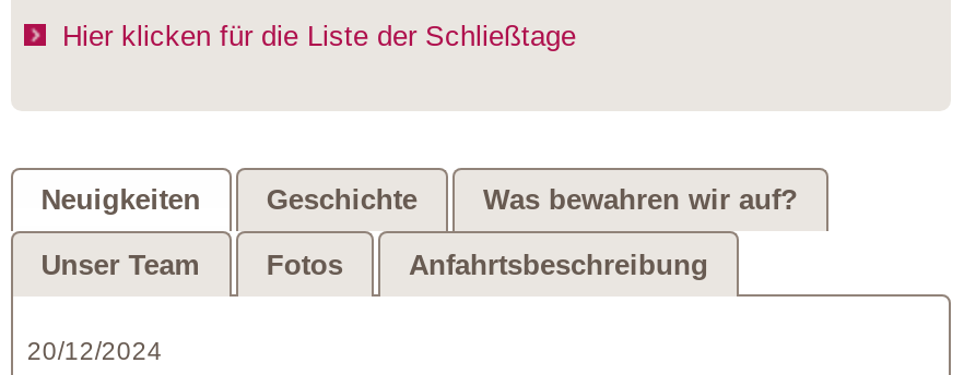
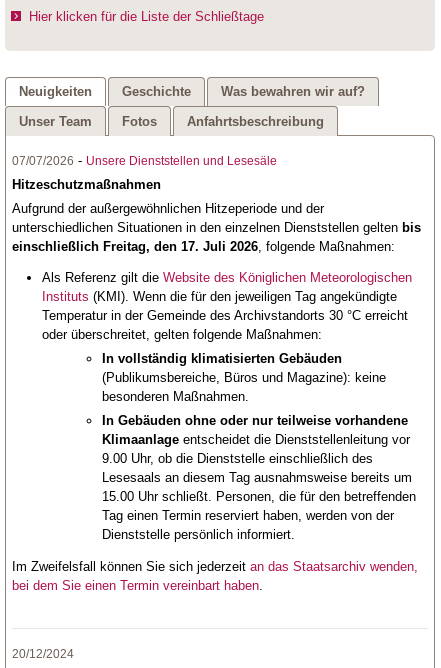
none -> [12,153,421,593] 07/07/2026 - Unsere Dienststellen und Lesesäle | Hitzeschutzmaßnahmen | Aufgrund der außergewöhnlichen Hitzeperiode und der | unterschiedlichen Situationen in den einzelnen Dienststellen gelten bis | einschließlich Freitag, den 17. Juli 2026, folgende Maßnahmen: | Als Referenz gilt die Website des Königlichen Meteorologischen | Instituts (KMI). Wenn die für den jeweiligen Tag angekündigte | Temperatur in der Gemeinde des Archivstandorts 30 °C erreicht | oder überschreitet, gelten folgende Maßnahmen: | In vollständig klimatisierten Gebäuden | (Publikumsbereiche, Büros und Magazine): keine | besonderen Maßnahmen. | In Gebäuden ohne oder nur teilweise vorhandene | Klimaanlage entscheidet die Dienststellenleitung vor | 9.00 Uhr, ob die Dienststelle einschließlich des | Lesesaals an diesem Tag ausnahmsweise bereits um | 15.00 Uhr schließt. Personen, die für den betreffenden | Tag einen Termin reserviert haben, werden von der | Dienststelle persönlich informiert. | Im Zweifelsfall können Sie sich jederzeit an das Staatsarchiv wenden, | bei dem Sie einen Termin vereinbart haben.

